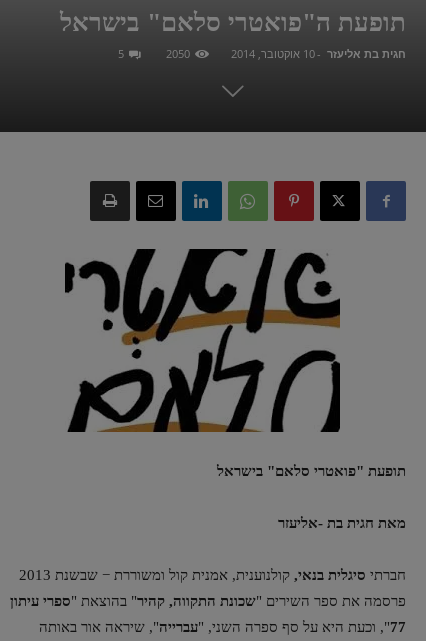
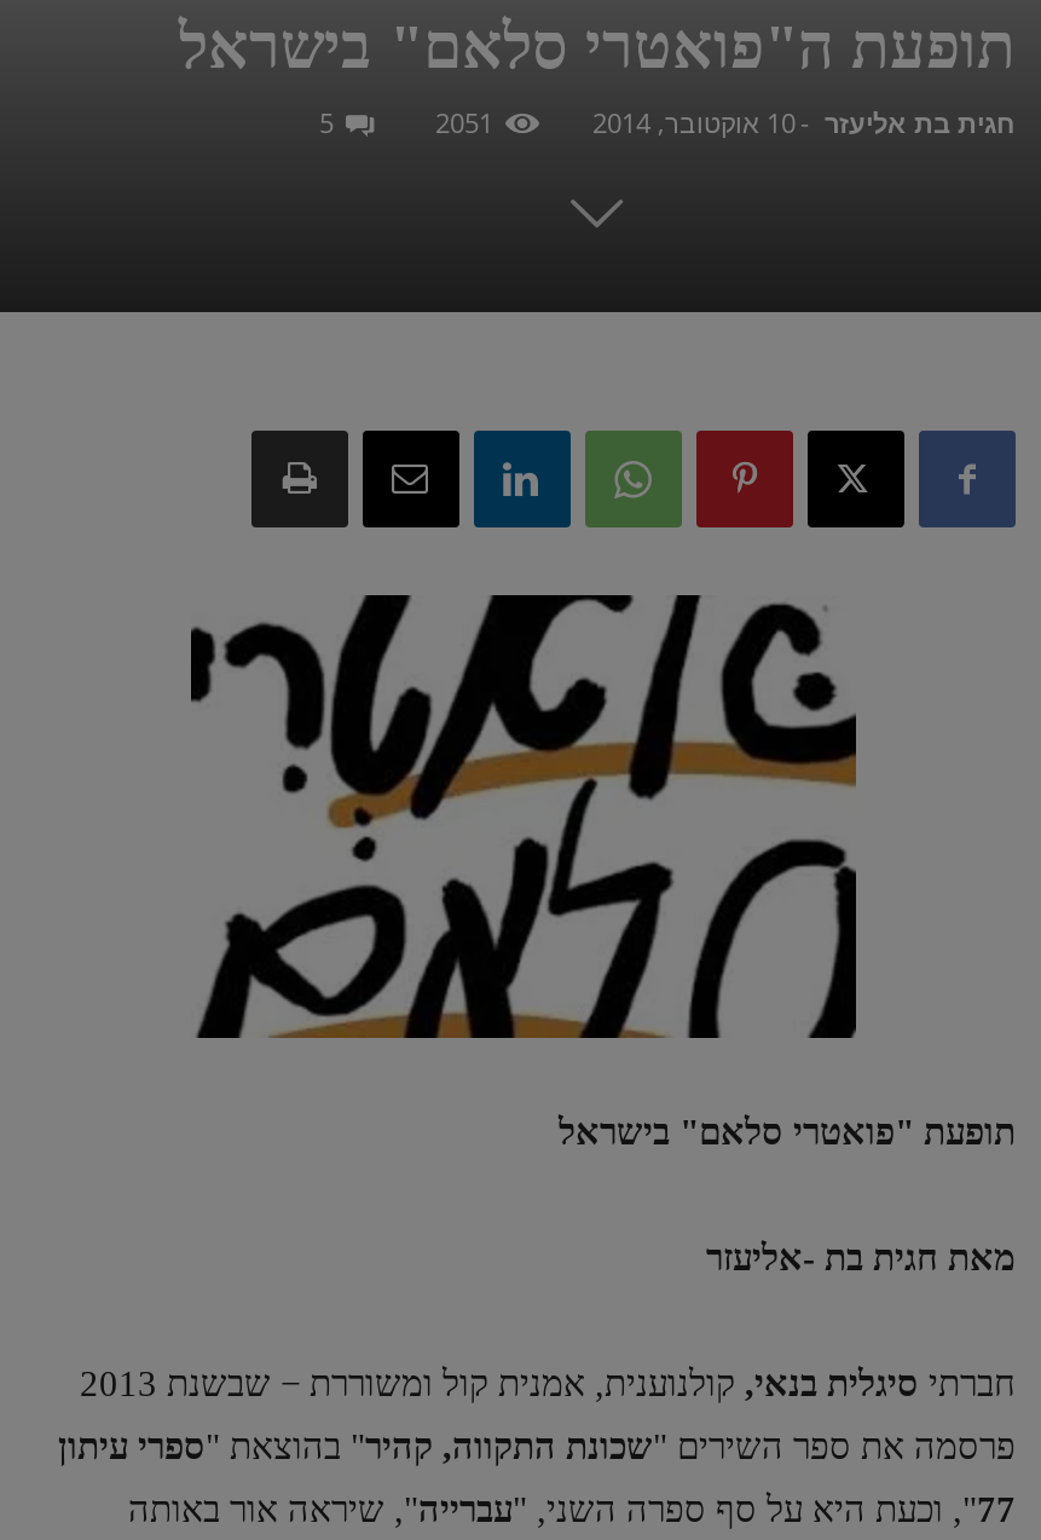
[166,46,190,61] 2050 -> [435,104,493,140] 2051

